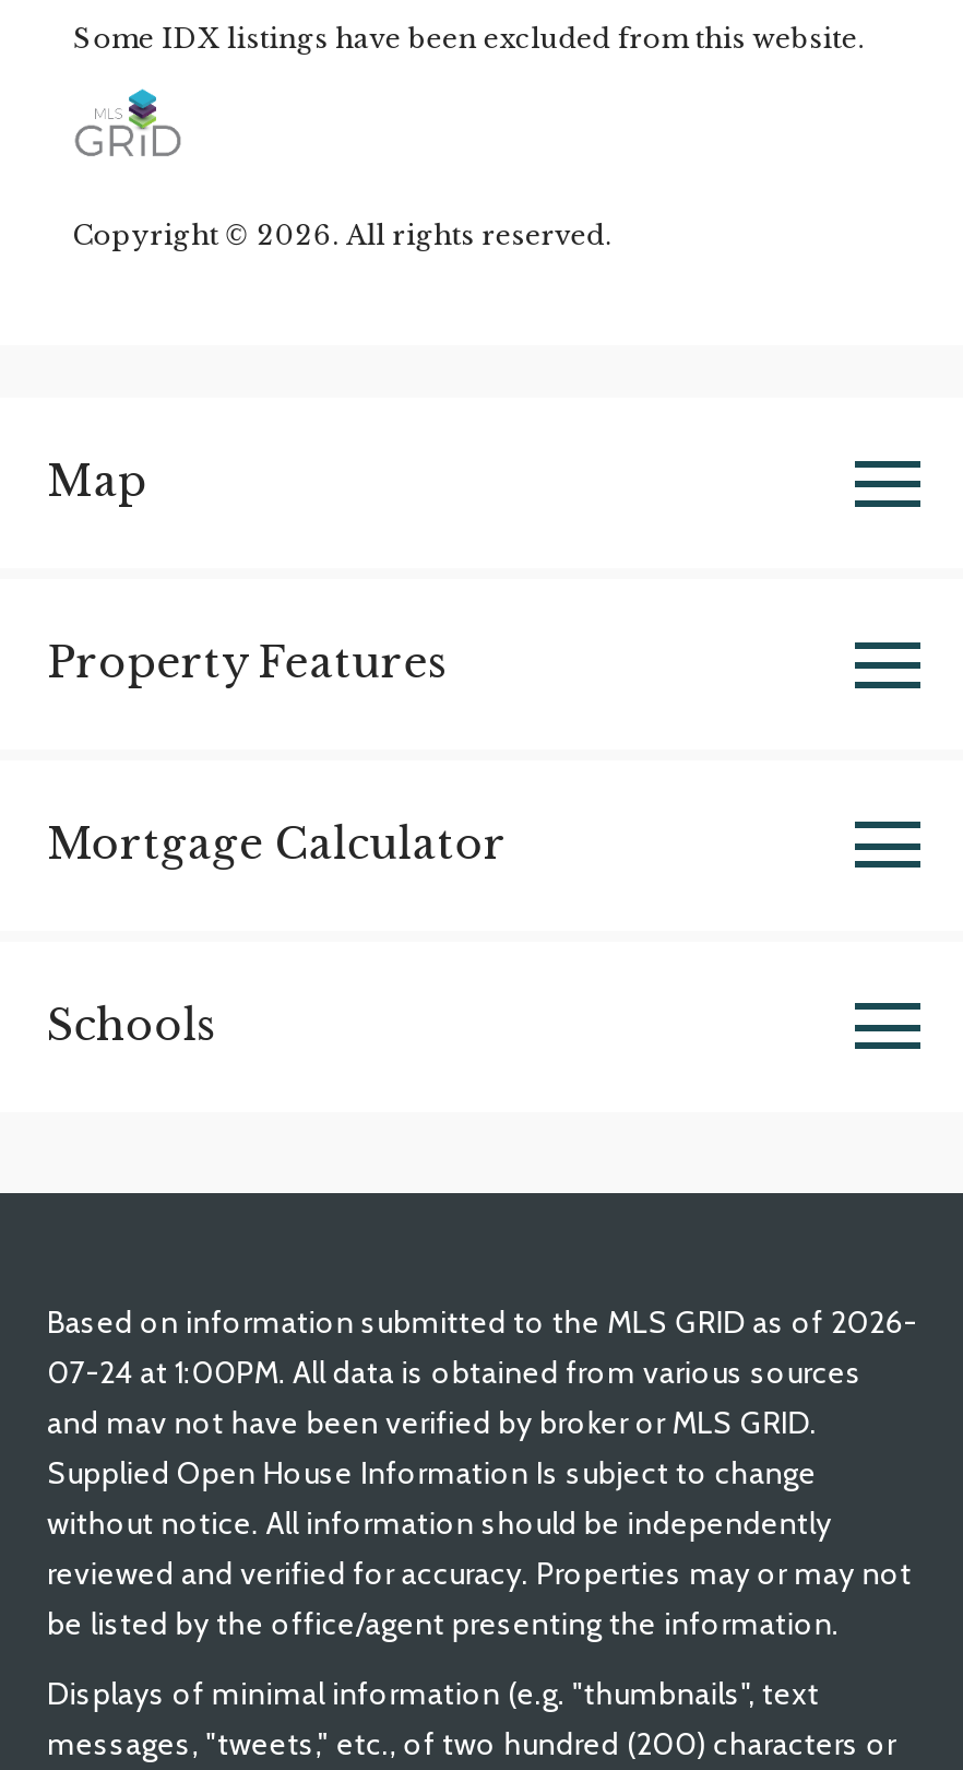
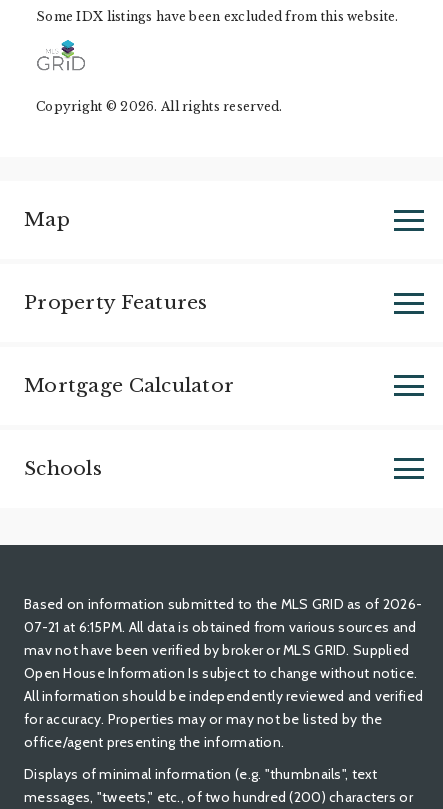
[47,1352,912,1642] 07-24 at 1:00PM. All data is obtained from various sources | and mav not have been verified by broker or MLS GRID. | Supplied Open House Information Is subject to change | without notice. All information should be independently | reviewed and verified for accuracy. Properties may or may not | be listed by the office/agent presenting the information. -> [24,617,423,750] 07-21 at 6:15PM. All data is obtained from various sources and | mav not have been verified by broker or MLS GRID. Supplied | Open House Information Is subject to change without notice. | All information should be independently reviewed and verified | for accuracy. Properties may or may not be listed by the | office/agent presenting the information.

